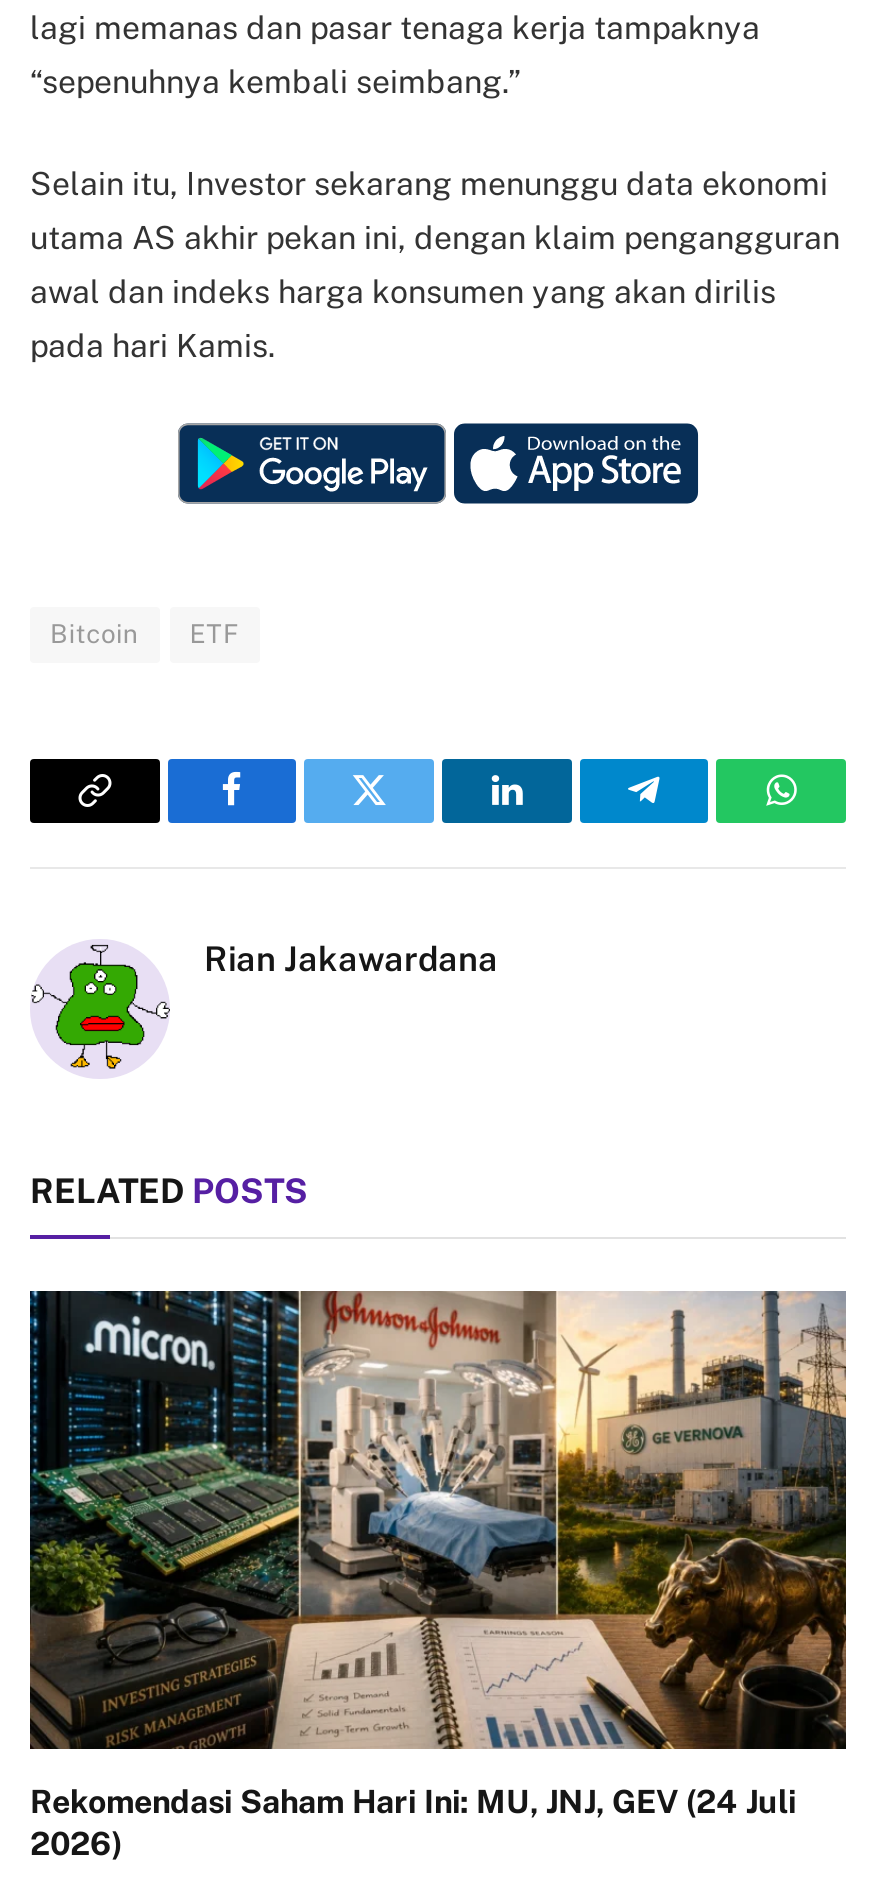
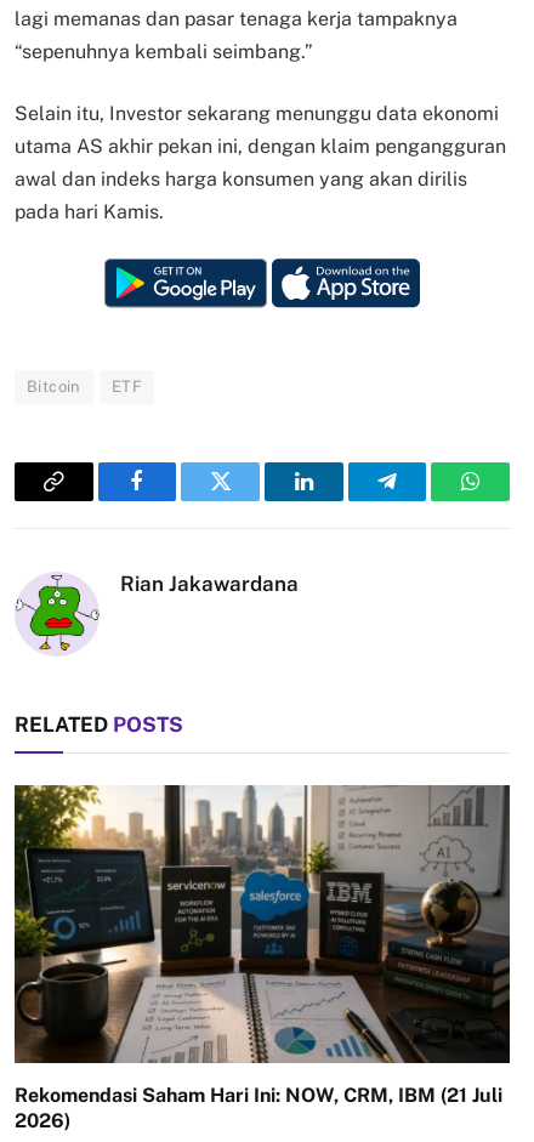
[30,1289,848,1822] [image] | Rekomendasi Saham Hari Ini: MU, JNJ, GEV (24 Juli -> [15,784,511,1107] [image] | Rekomendasi Saham Hari Ini: NOW, CRM, IBM (21 Juli

